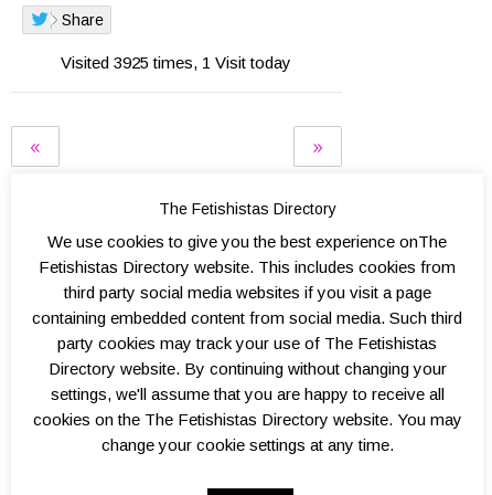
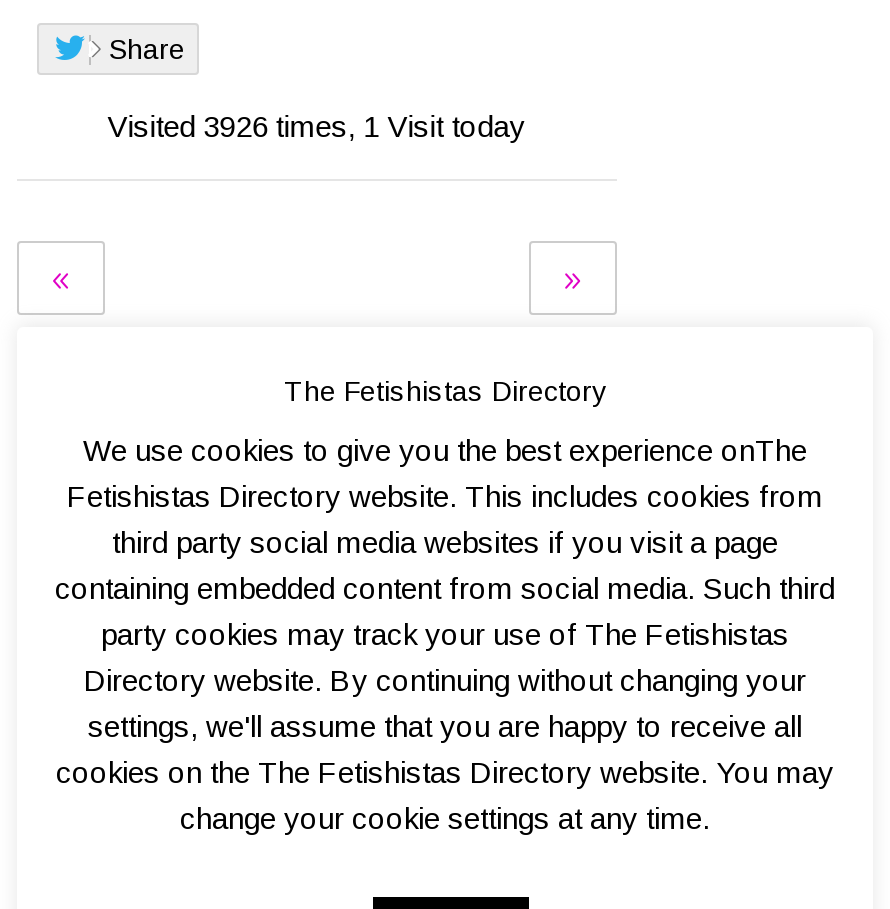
[61,53,292,72] Visited 3925 times, 1 Visit today -> [108,109,526,143] Visited 3926 times, 1 Visit today

